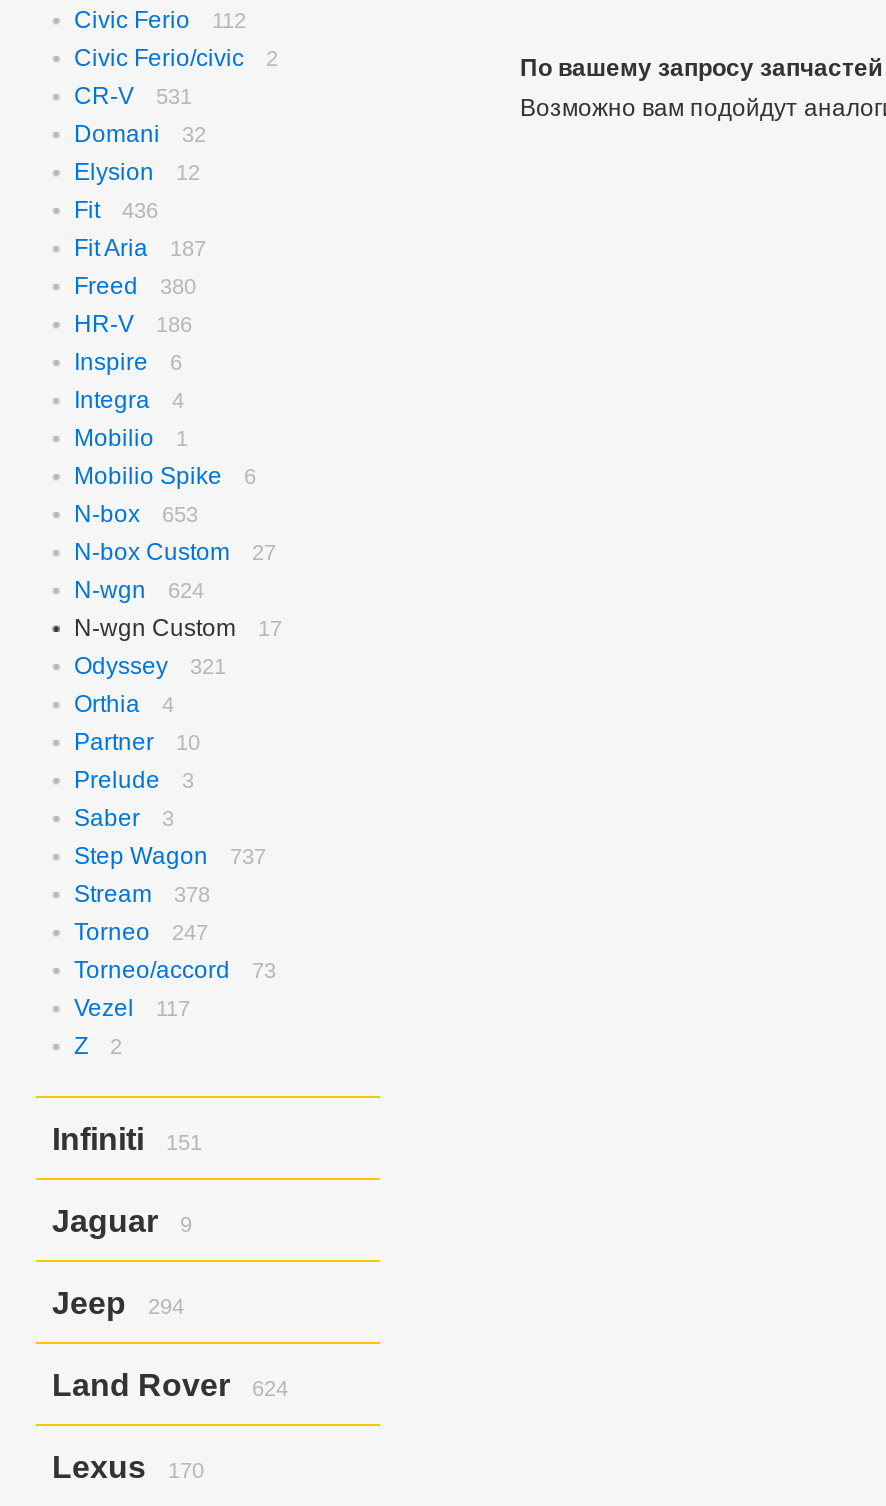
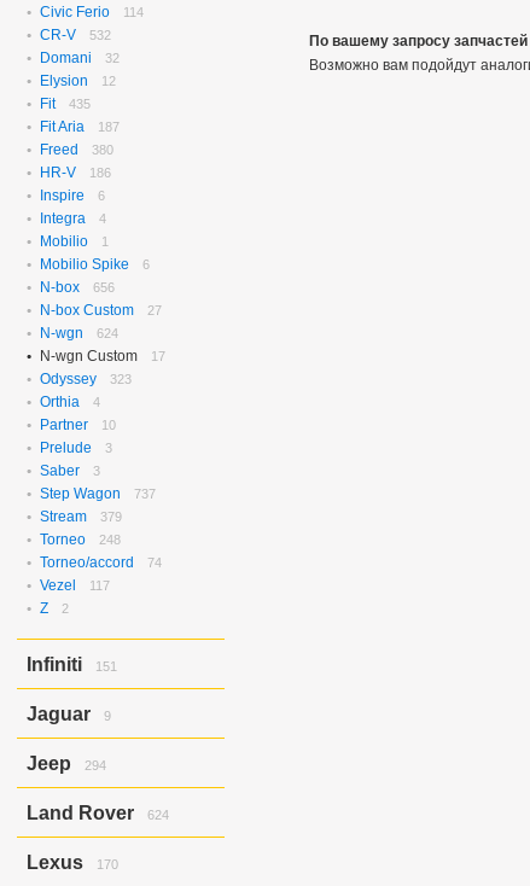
[74,8,278,72] 112 | Civic Ferio/civic | 2 -> [123,5,144,19] 114
[74,82,192,110] CR-V 531 -> [40,27,111,43] CR-V 532
[74,196,158,224] Fit 436 -> [40,95,91,112] Fit 435
[74,500,198,528] N-box 653 -> [40,279,115,296] N-box 656
[74,652,226,680] Odyssey 321 -> [40,371,132,387] Odyssey 323
[74,880,210,908] Stream 378 -> [40,508,122,525] Stream 379
[74,918,208,946] Torneo 247 -> [40,531,121,548] Torneo 248
[74,956,276,984] Torneo/accord 73 -> [40,554,162,571] Torneo/accord 74

